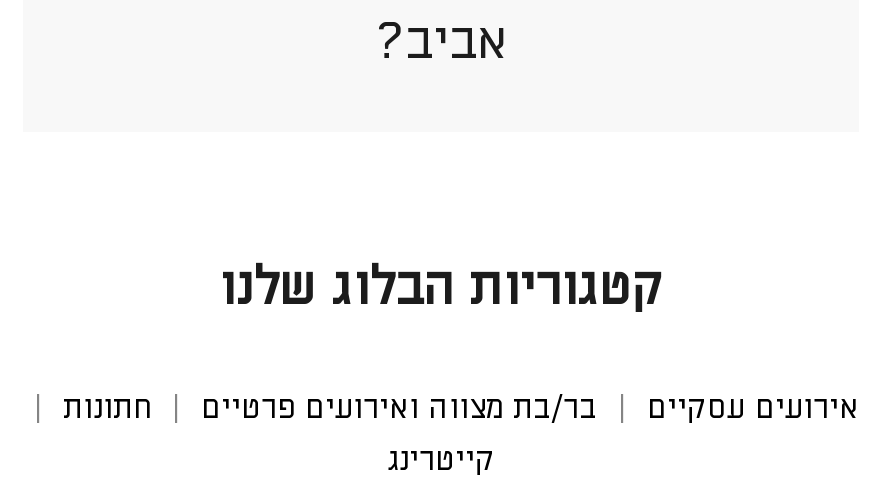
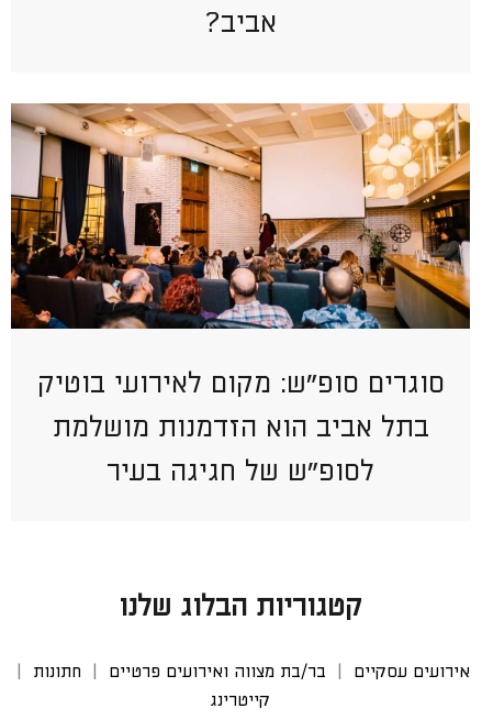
none -> [10,102,471,485] [image] | סוגרים סופ”ש: מקום לאירועי בוטיק | בתל אביב הוא הזדמנות מושלמת | לסופ”ש של חגיגה בעיר

